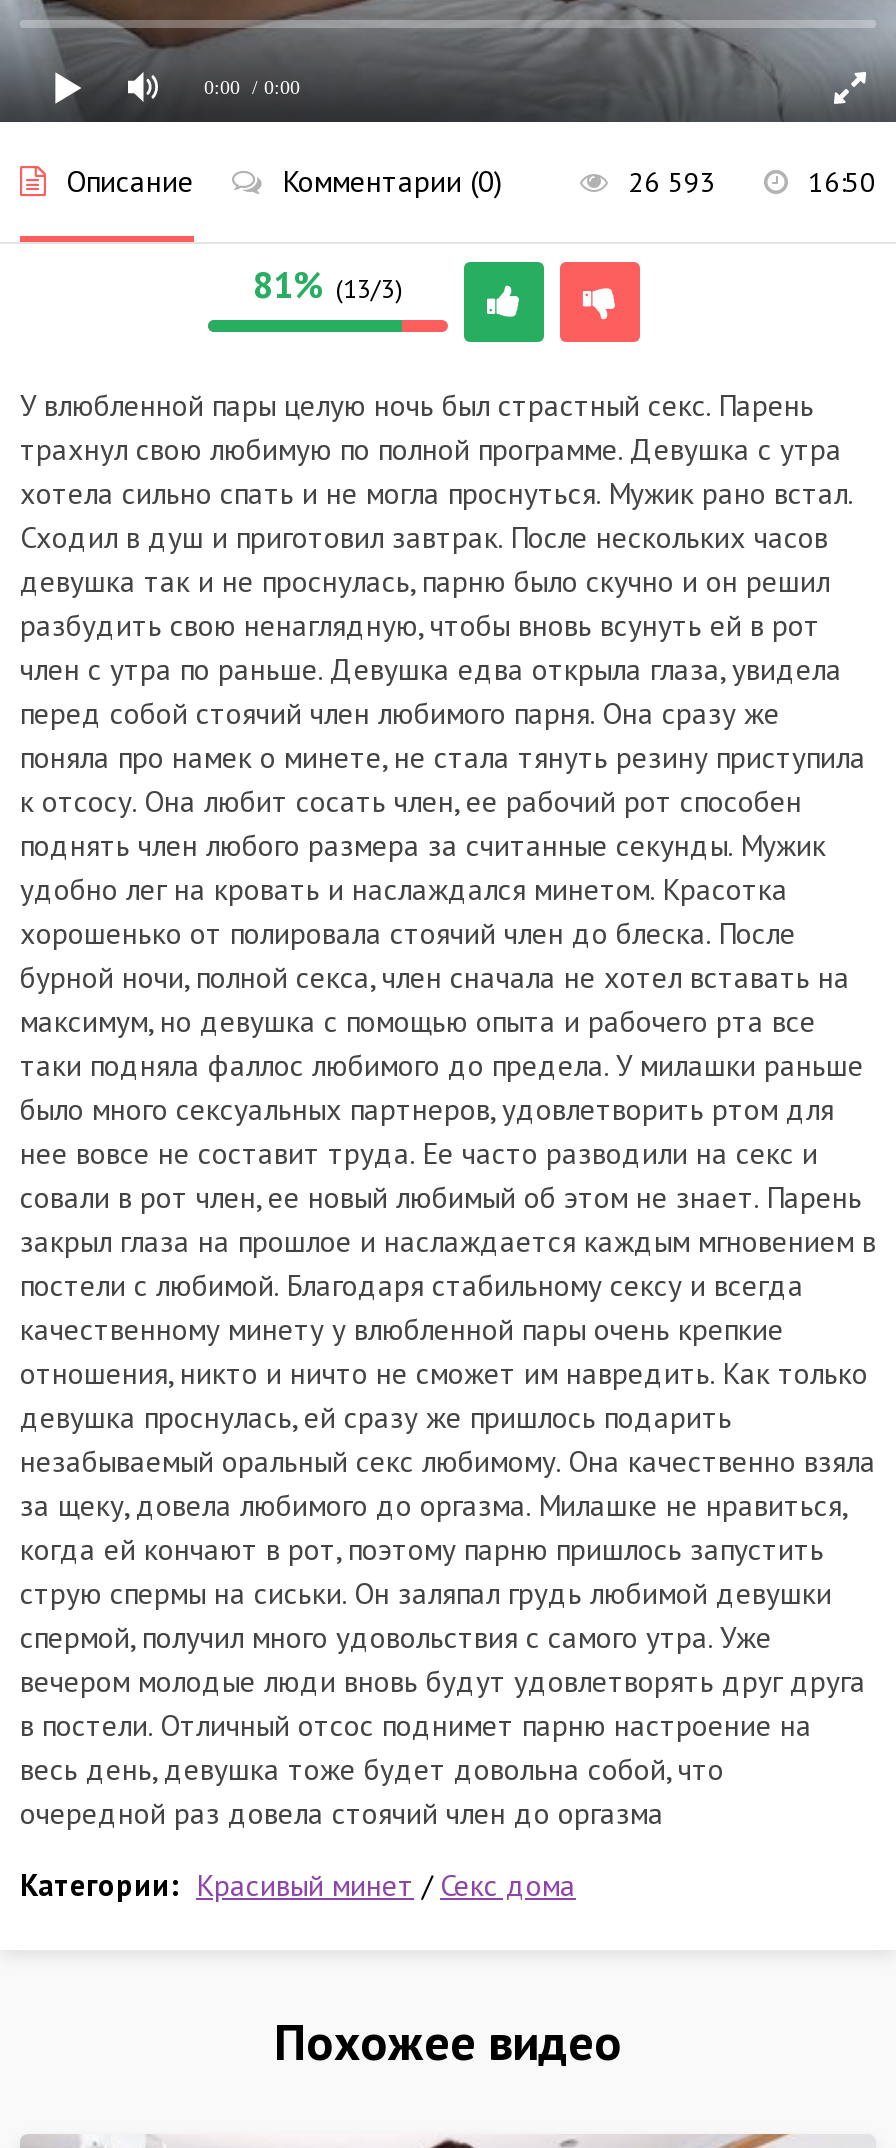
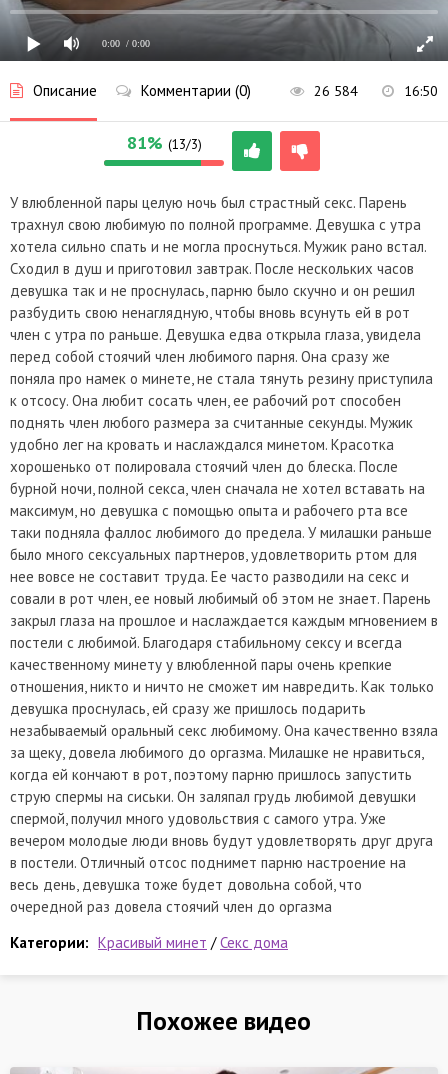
[628,164,716,200] 26 593 -> [314,82,358,100] 26 584

